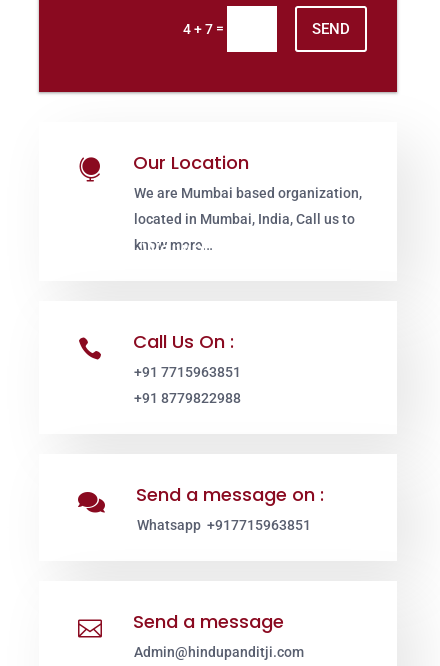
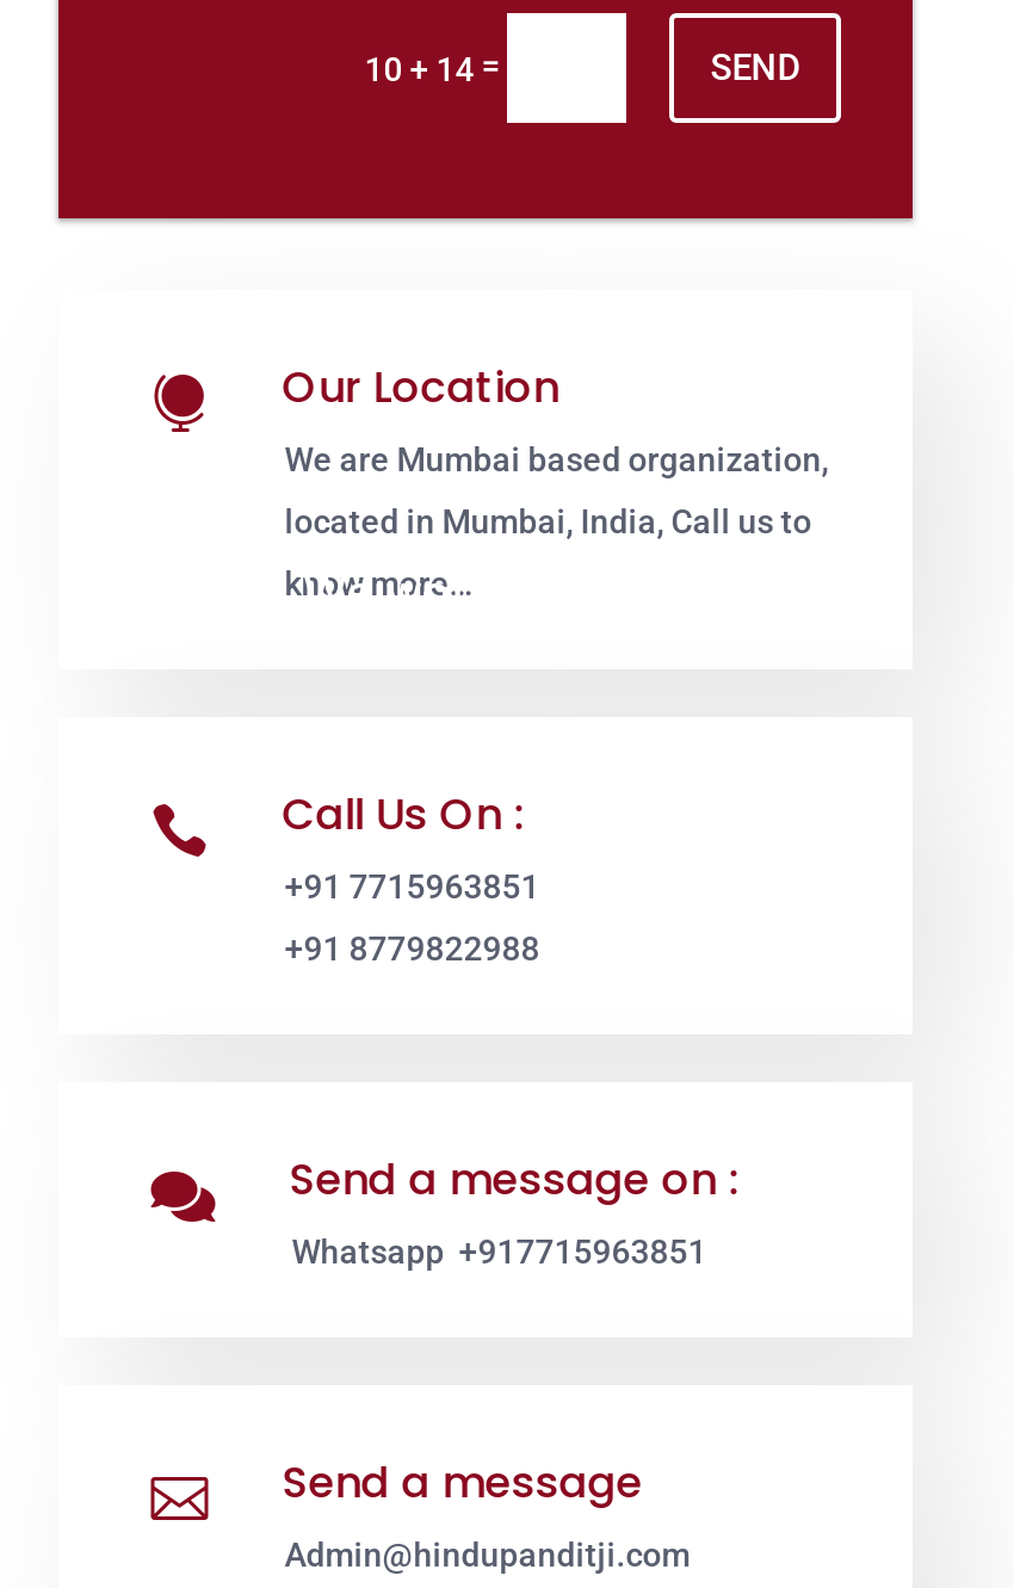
[183,20,227,38] 4 + 7 = -> [364,47,507,89] 10 + 14 =

